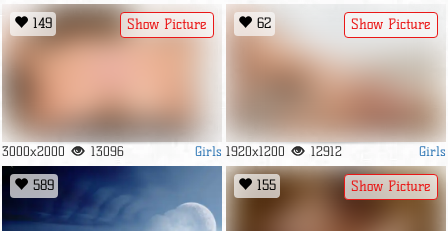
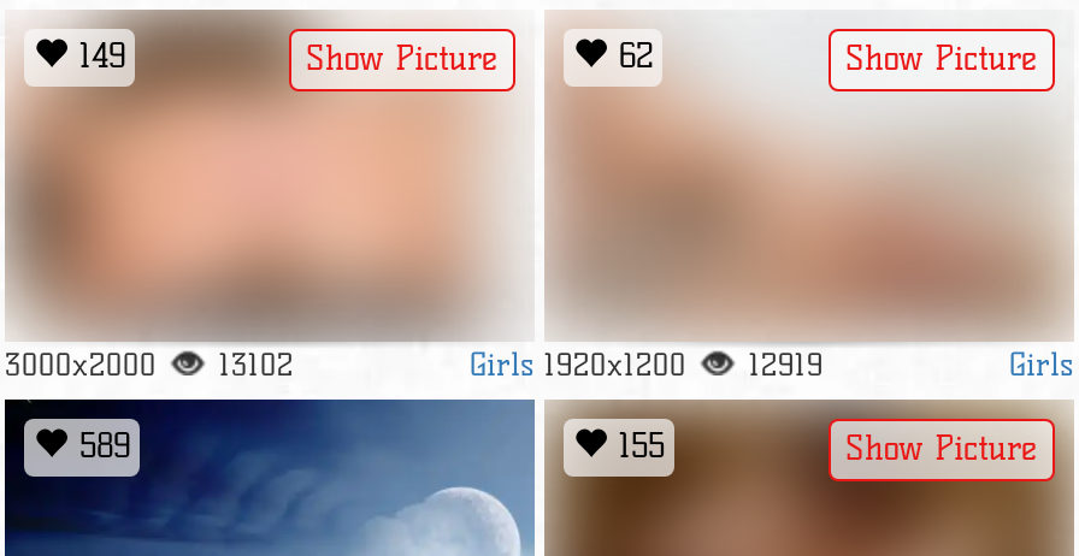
[2,144,124,159] 3000x2000 13096 -> [5,347,294,383] 3000x2000 13102
[195,143,342,159] Girls 1920x1200 12912 -> [470,344,824,383] Girls 1920x1200 12919

